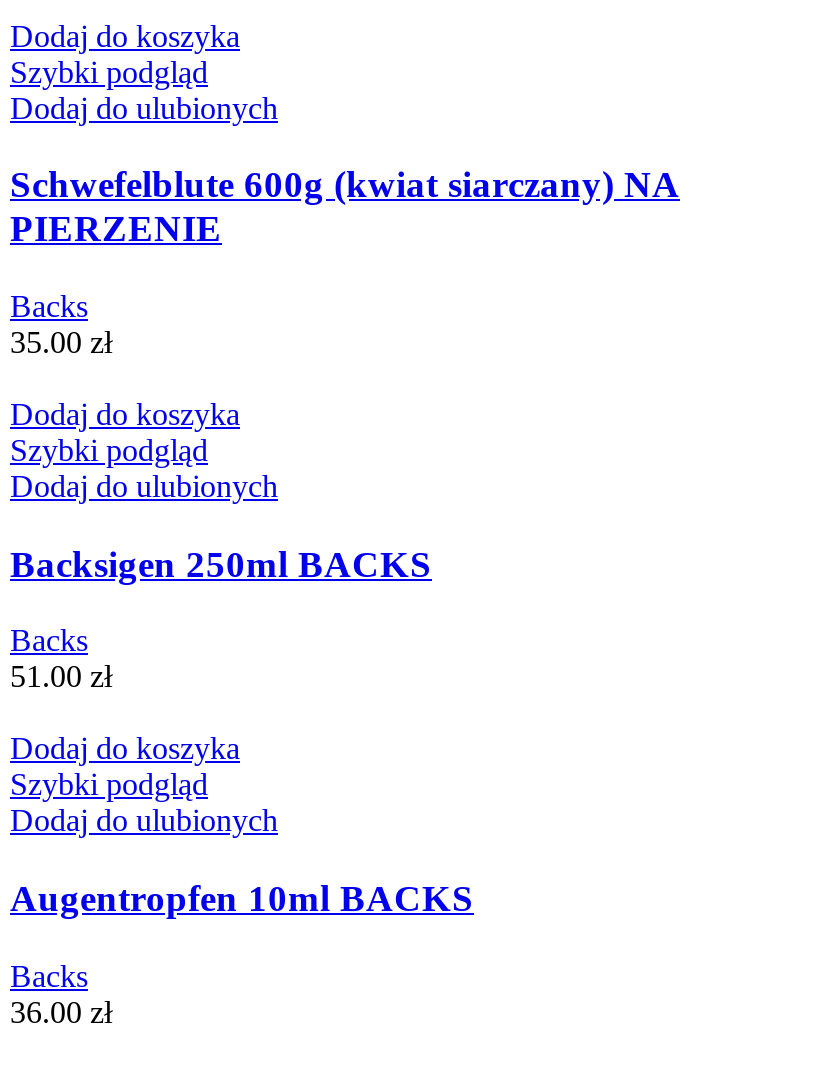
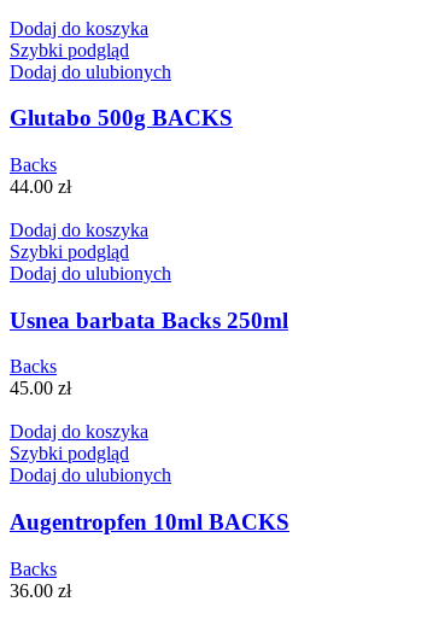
[10,163,680,249] Schwefelblute 600g (kwiat siarczany) NA | PIERZENIE -> [10,105,233,131] Glutabo 500g BACKS
[10,325,112,359] 35.00 zł -> [10,176,71,197] 44.00 zł
[10,542,432,584] Backsigen 250ml BACKS -> [10,307,288,333] Usnea barbata Backs 250ml
[10,660,112,694] 51.00 zł -> [10,378,71,399] 45.00 zł

